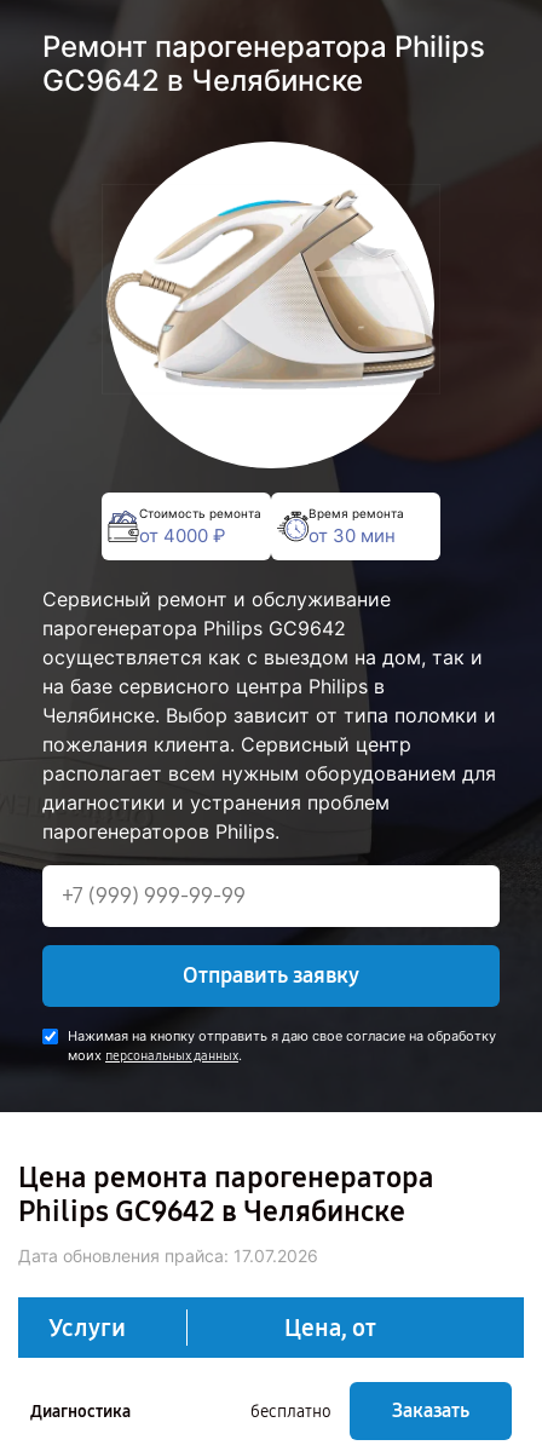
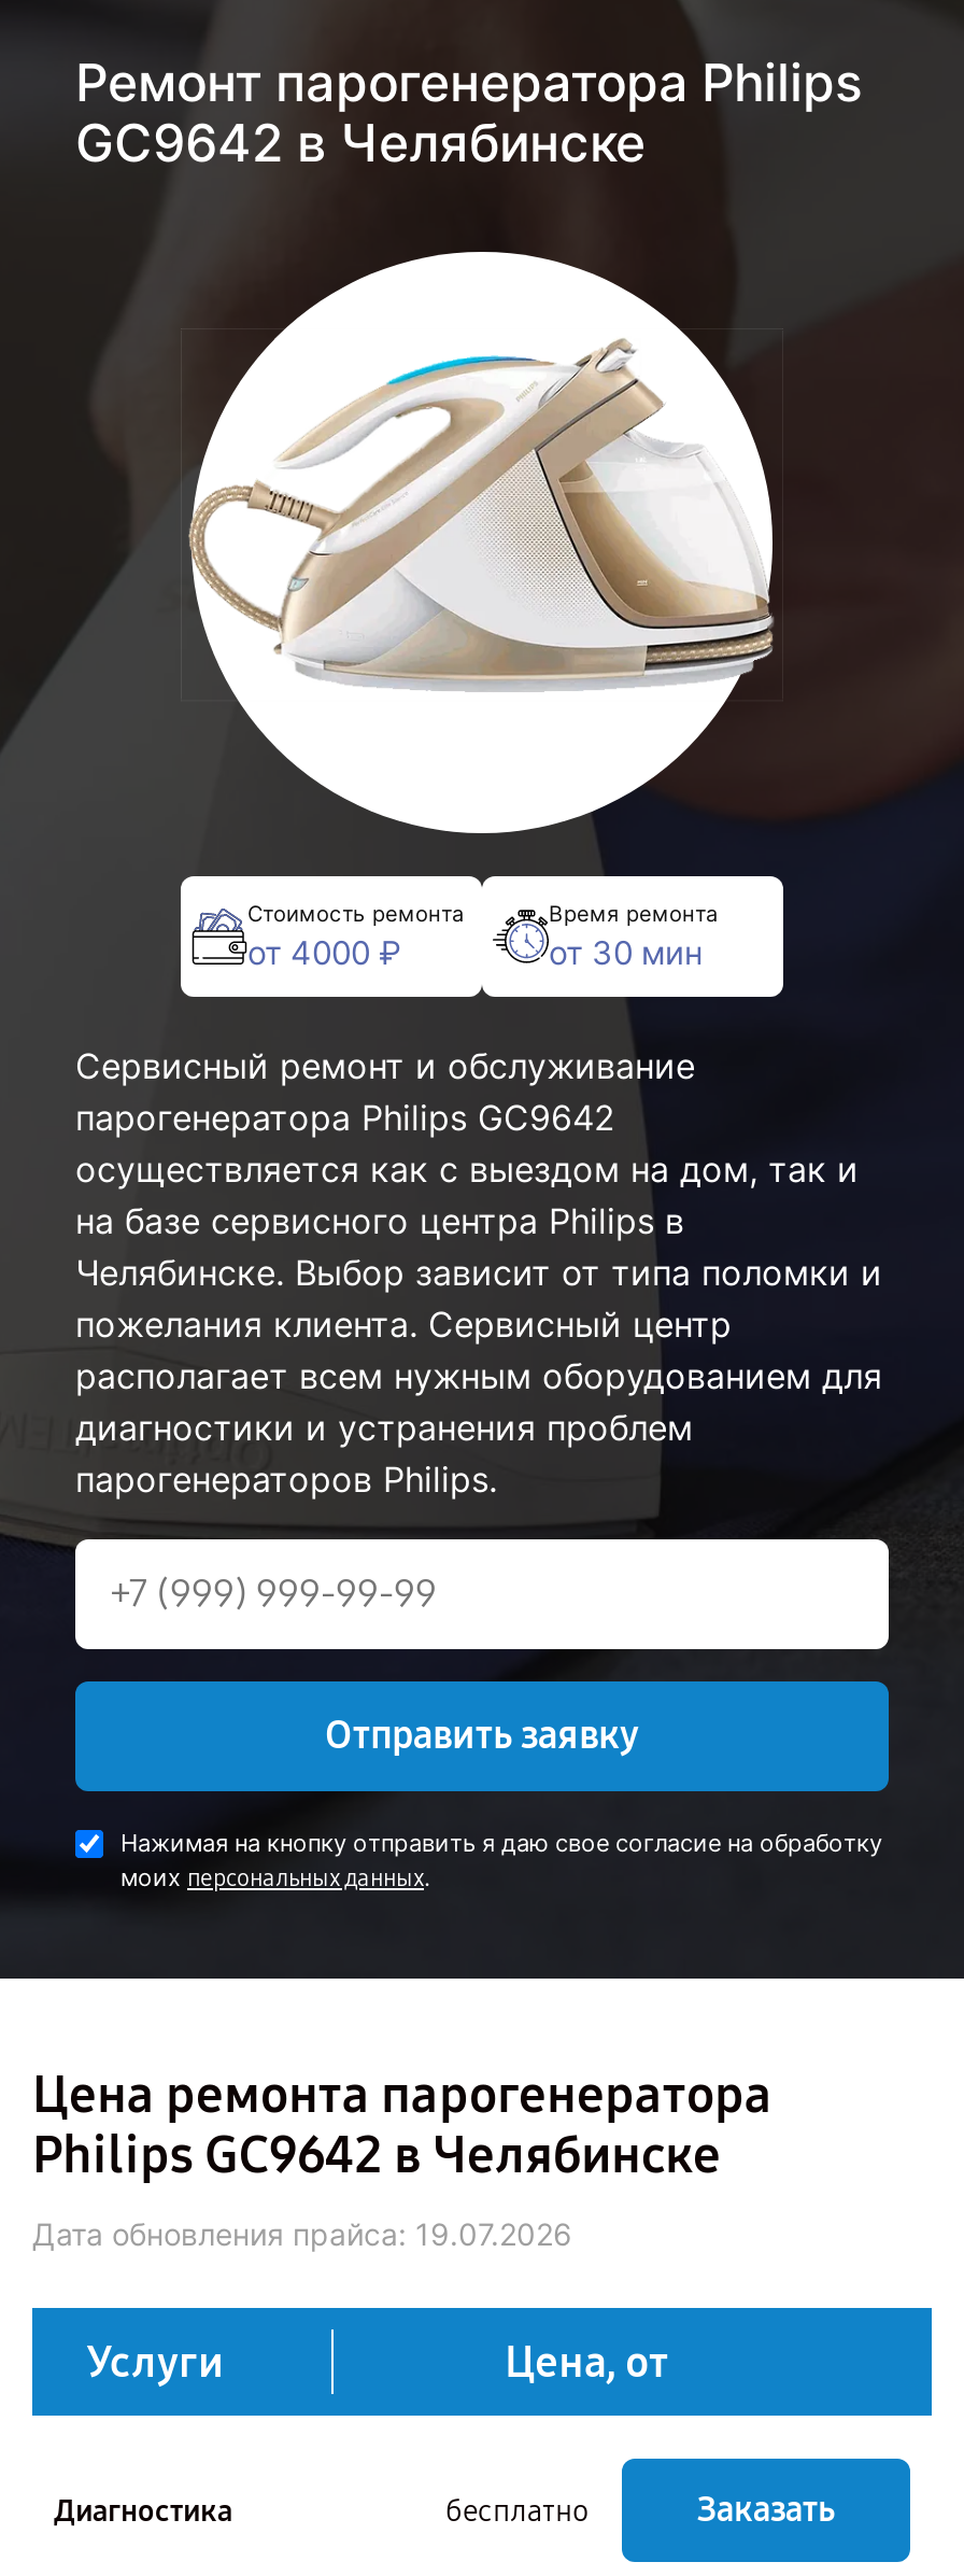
[18,1245,318,1266] Дата обновления прайса: 17.07.2026 -> [32,2215,572,2252] Дата обновления прайса: 19.07.2026

